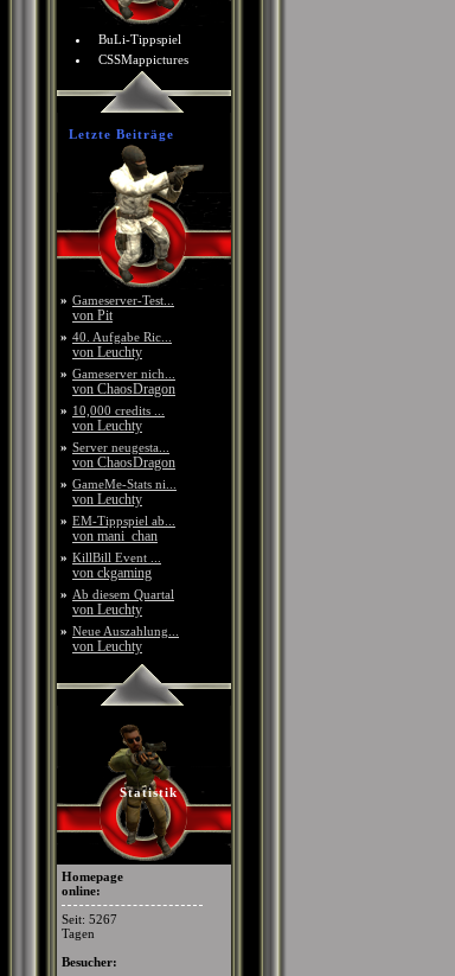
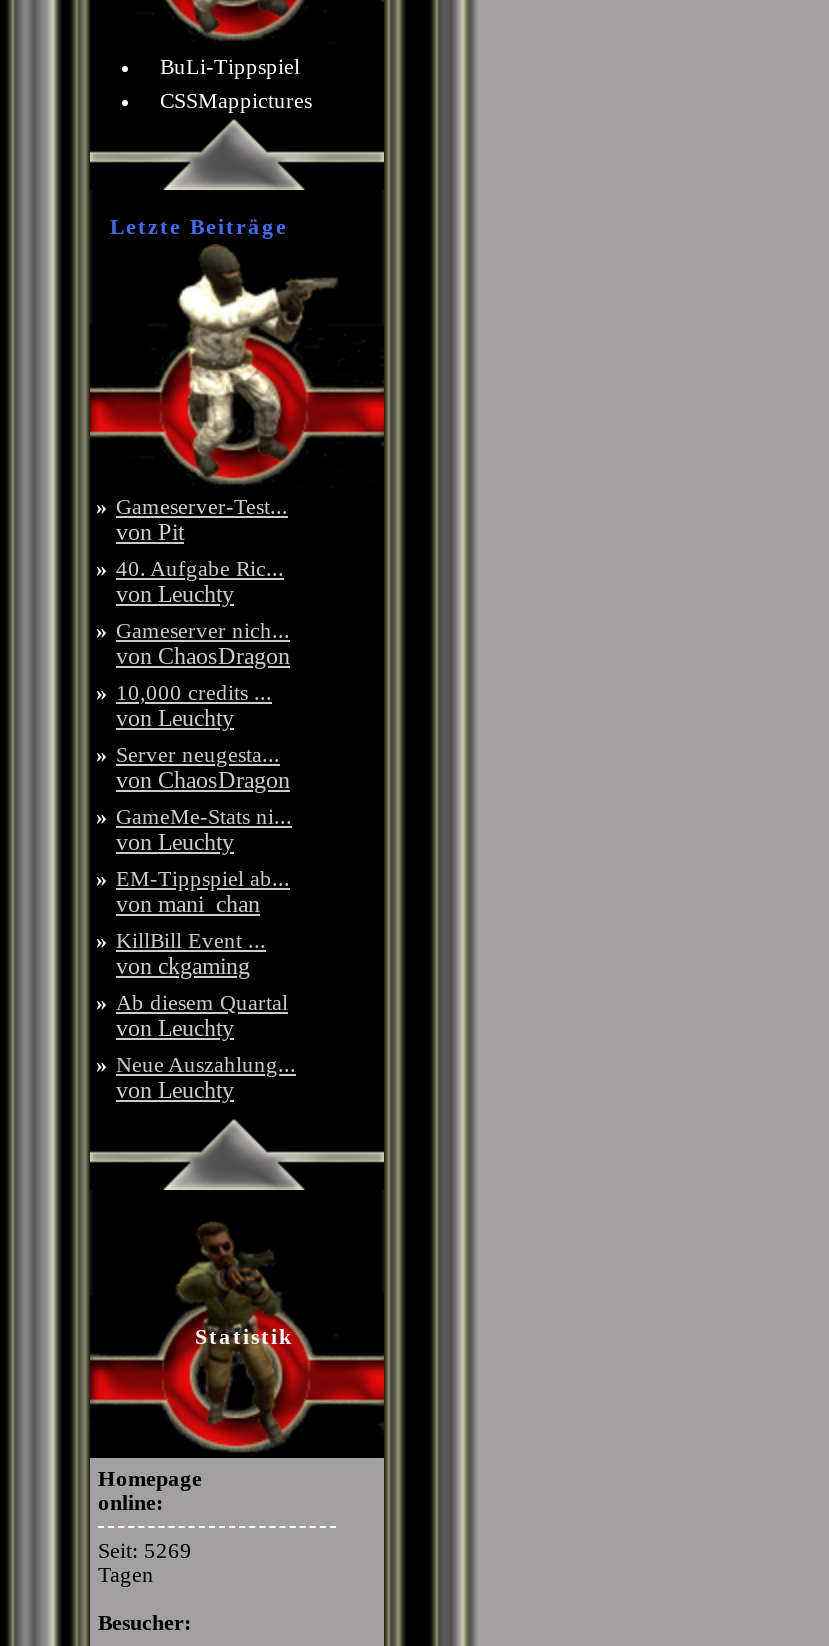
[62,912,117,926] Seit: 5267 -> [98,1538,192,1562] Seit: 5269

